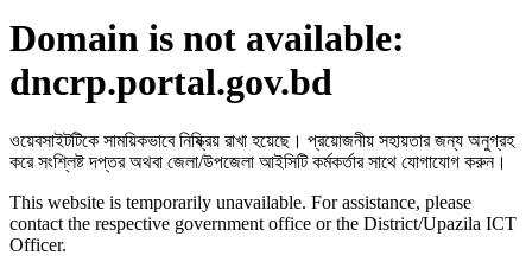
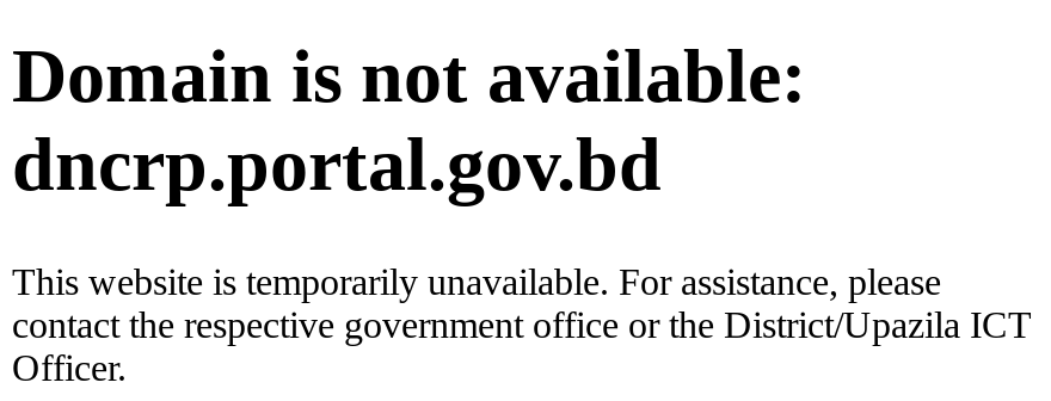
[9,130,514,172] ওয়েবসাইটটিকে সাময়িকভাবে নিষ্ক্রিয় রাখা হয়েছে। প্রয়োজনীয় সহায়তার জন্য অনুগ্রহ | করে সংশ্লিষ্ট দপ্তর অথবা জেলা/উপজেলা আইসিটি কর্মকর্তার সাথে যোগাযোগ করুন। -> none

